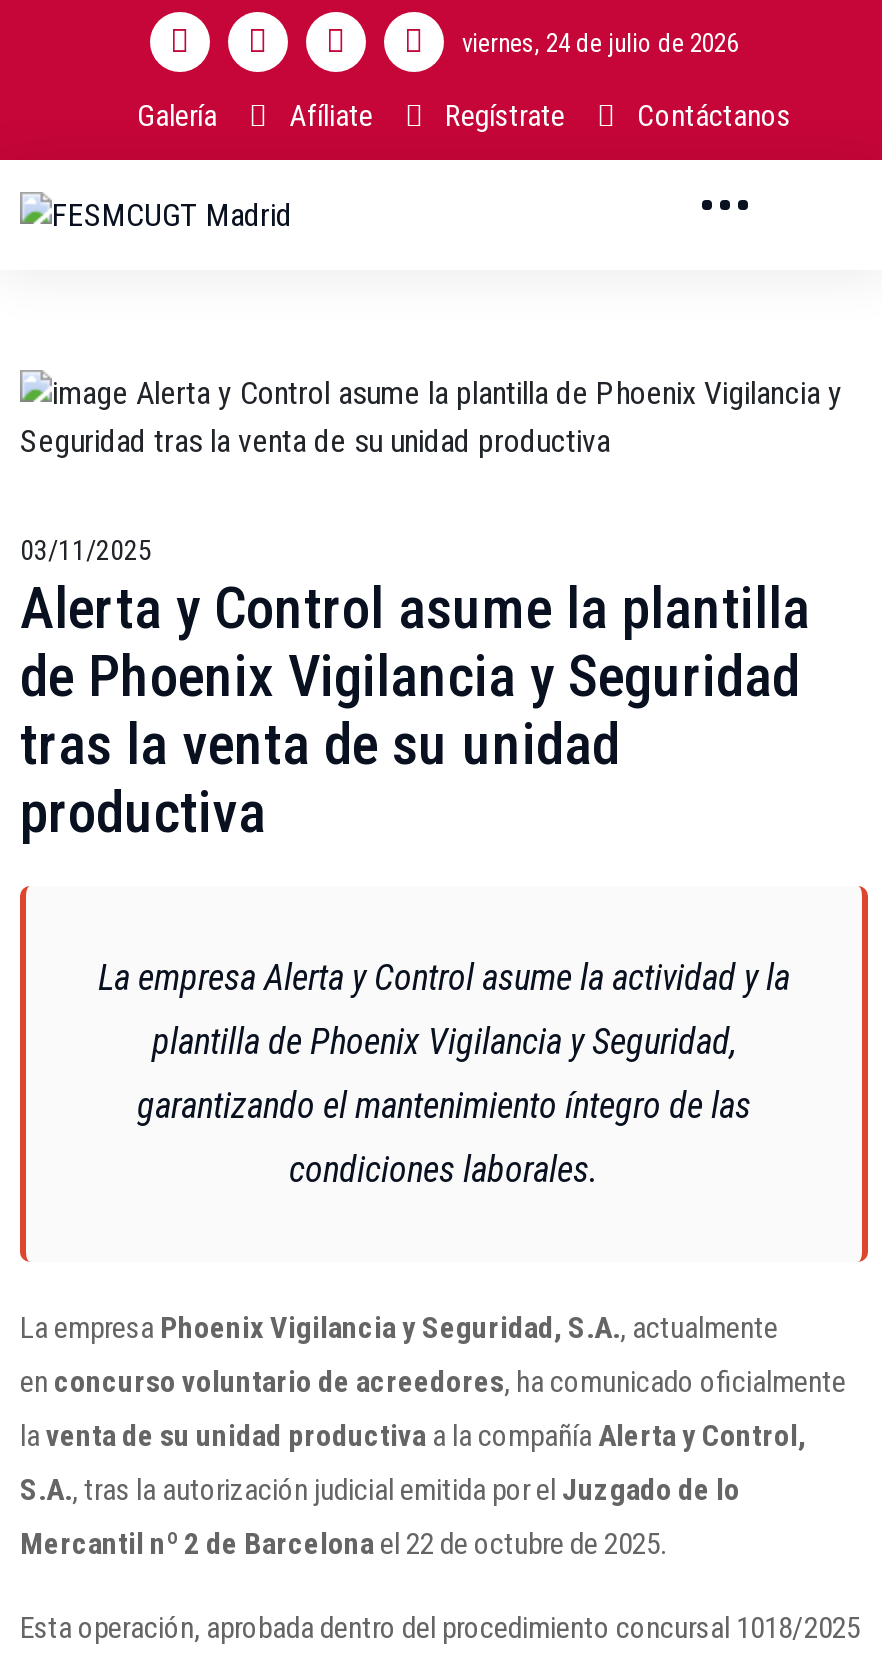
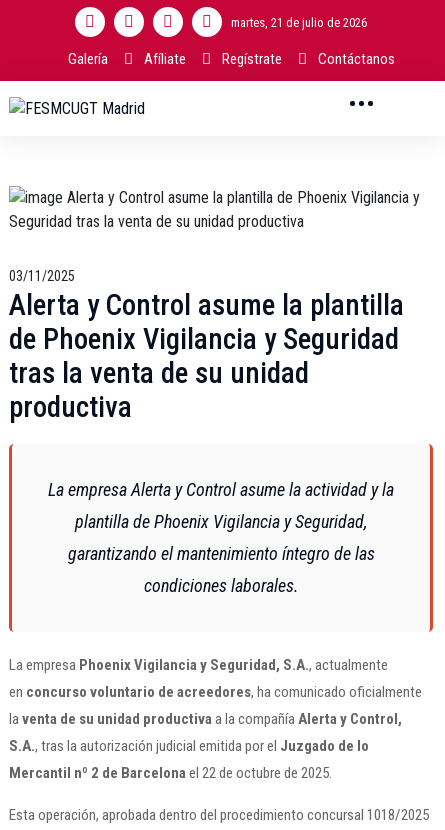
[462,28,738,58] viernes, 24 de julio de 2026 -> [231,15,367,30] martes, 21 de julio de 2026

